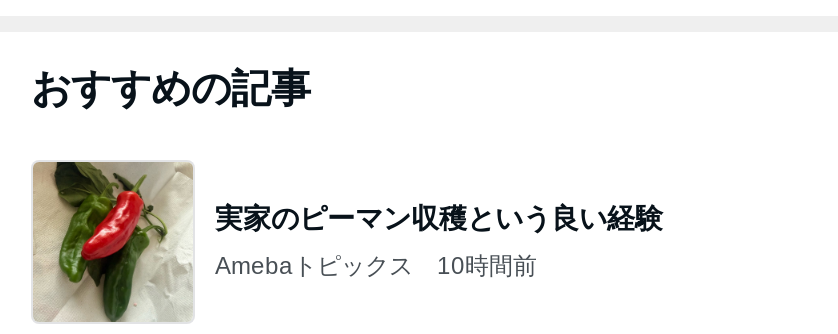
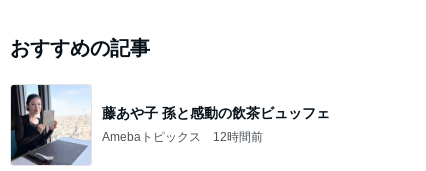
[33,160,663,324] [image] | 実家のピーマン収穫という良い経験 -> [10,84,330,165] [image] | 藤あや子 孫と感動の飲茶ビュッフェ
[215,251,537,279] Amebaトピックス 10時間前 -> [102,129,263,143] Amebaトピックス 12時間前

